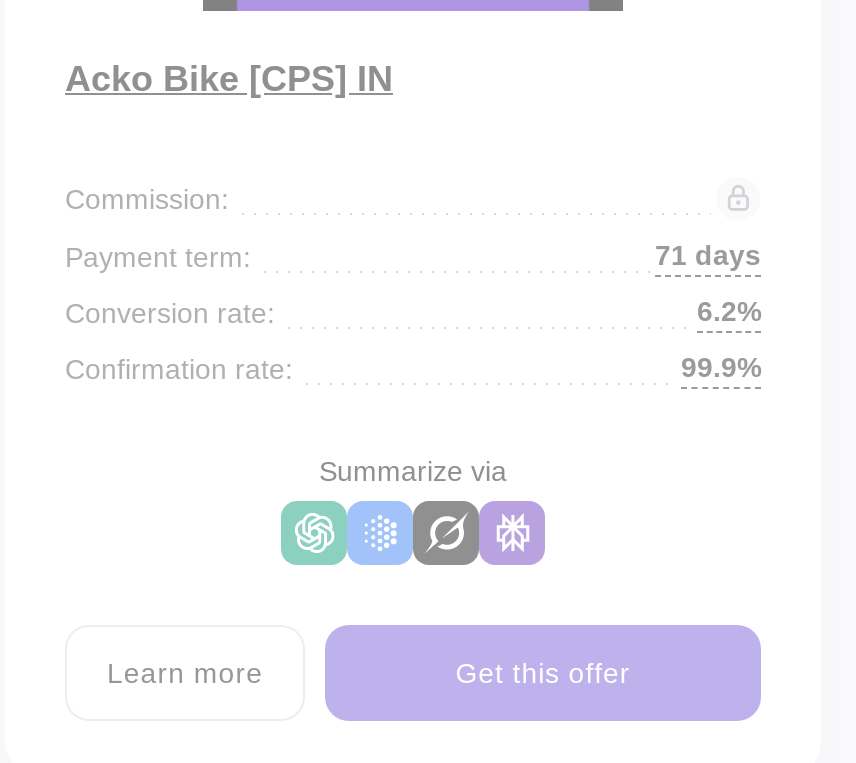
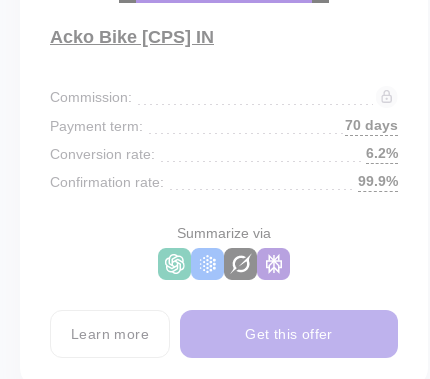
[655,239,761,271] 71 days -> [345,117,398,133] 70 days

